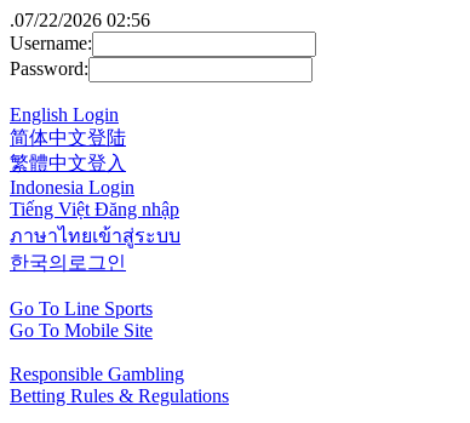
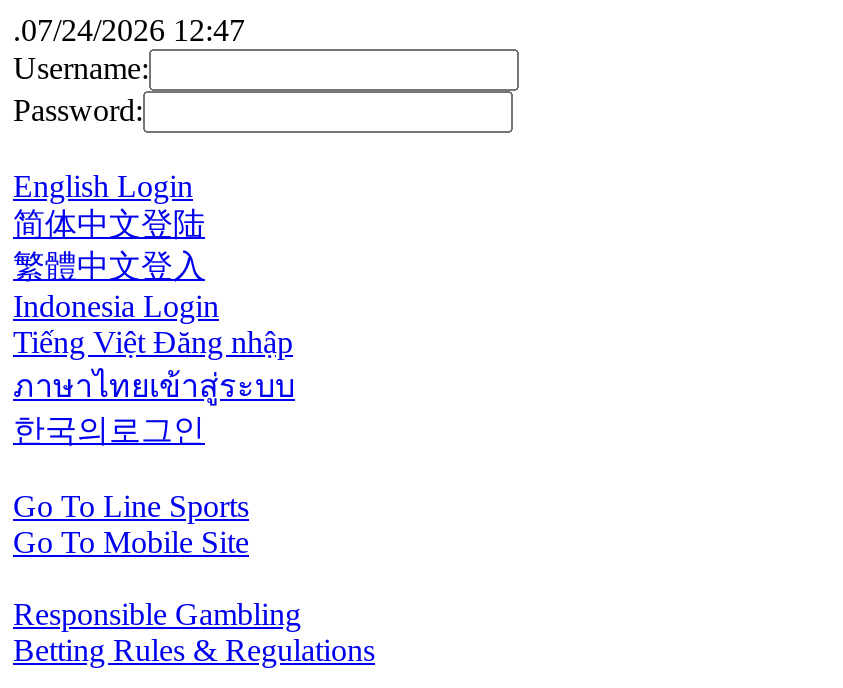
[10,10,150,30] .07/22/2026 02:56 -> [13,13,245,47] .07/24/2026 12:47

